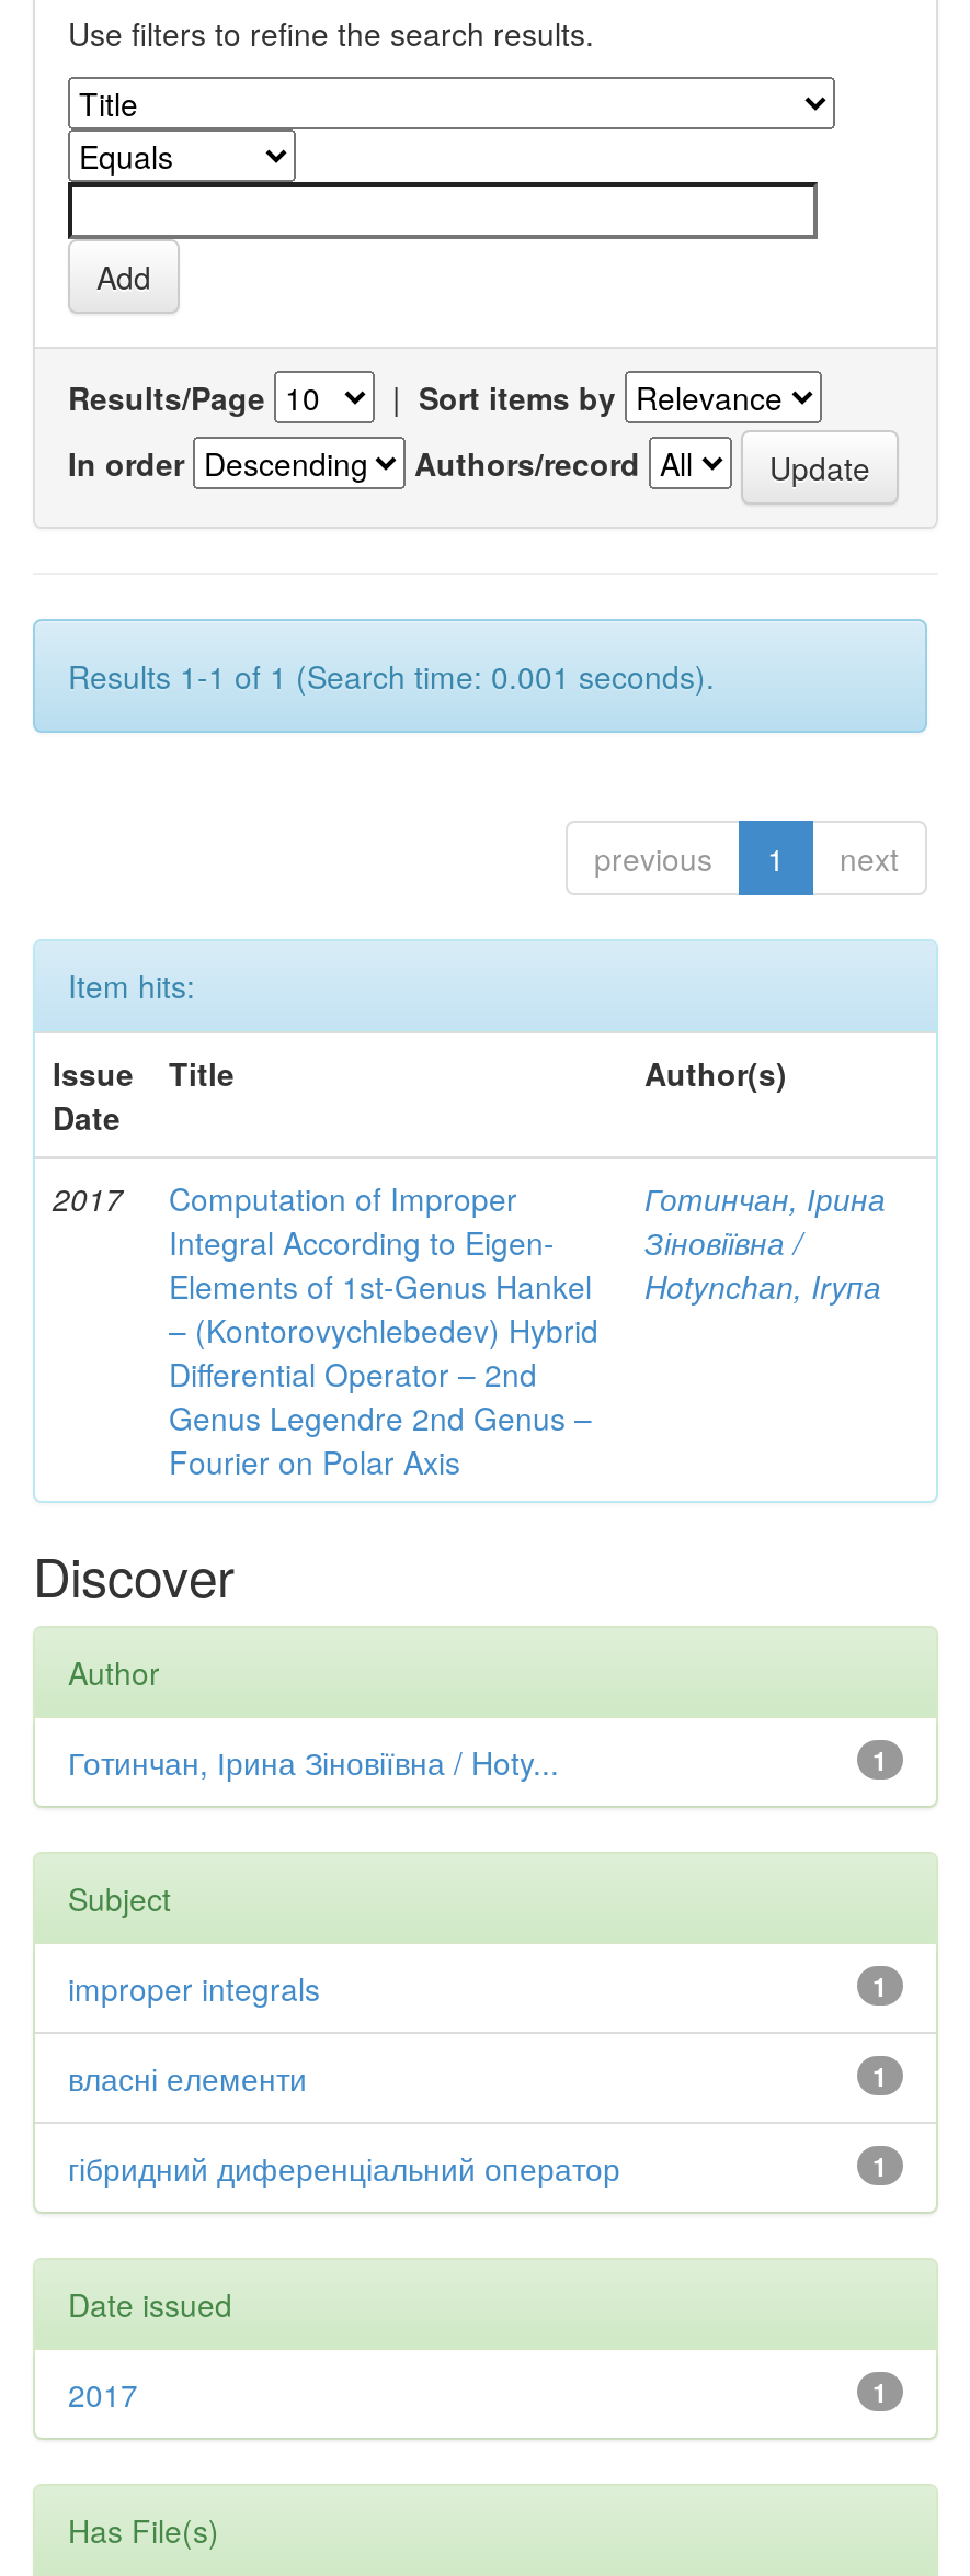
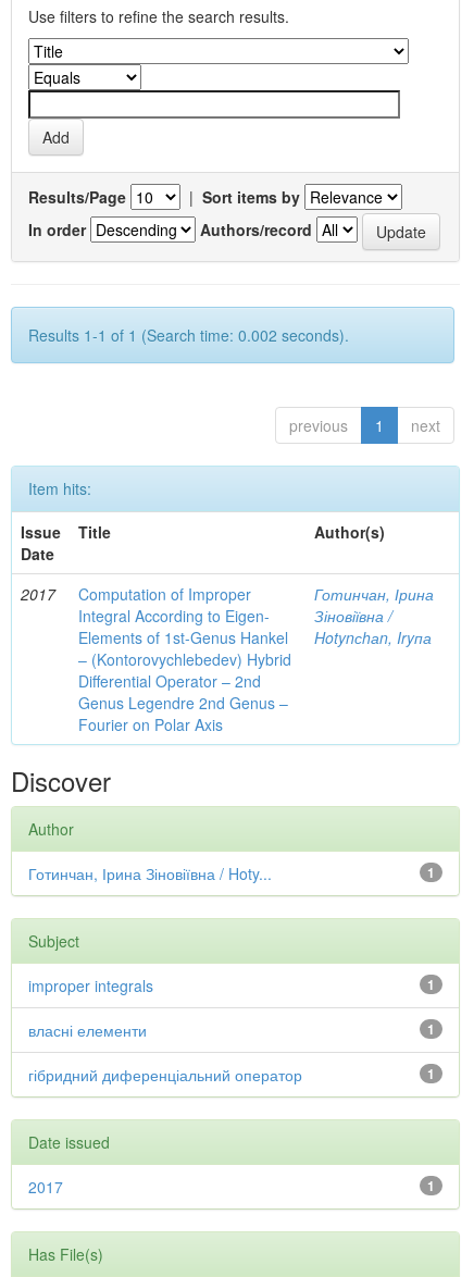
[68,654,715,698] Results 1-1 of 1 (Search time: 0.001 seconds). -> [28,324,349,346] Results 1-1 of 1 (Search time: 0.002 seconds).

